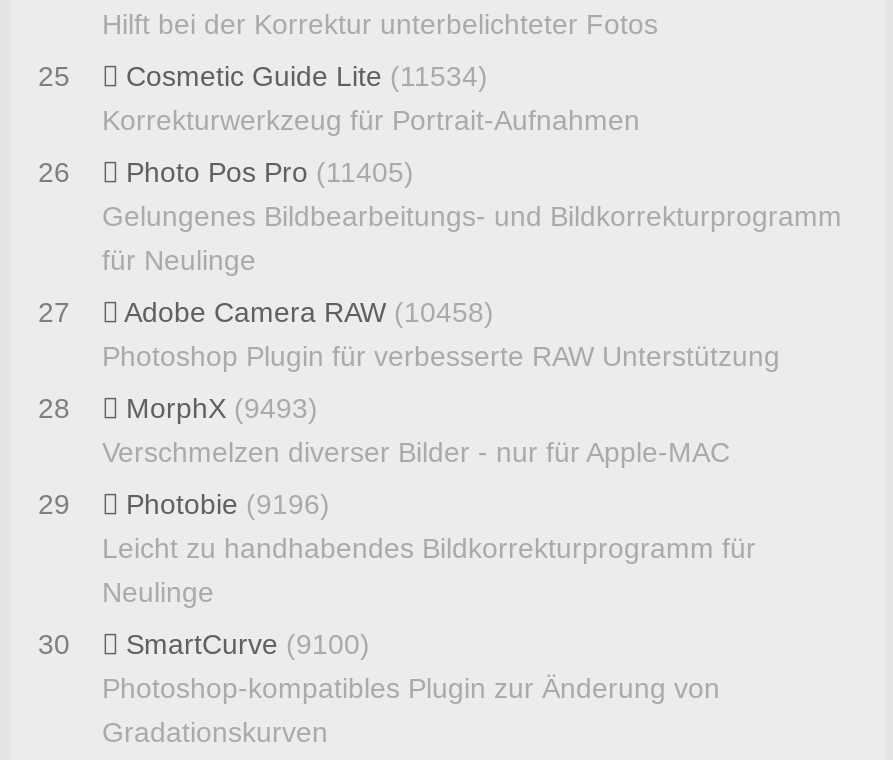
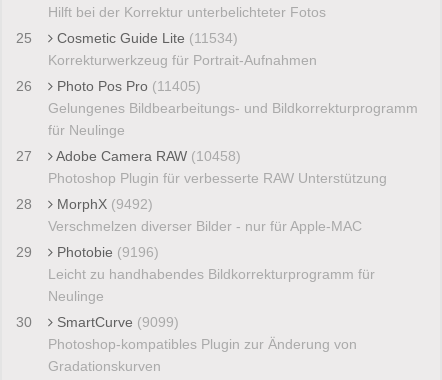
[38,392,318,424] 28 MorphX (9493) -> [16,196,153,212] 28 MorphX (9492)
[38,628,370,660] 30 SmartCurve (9100) -> [16,314,179,330] 30 SmartCurve (9099)

